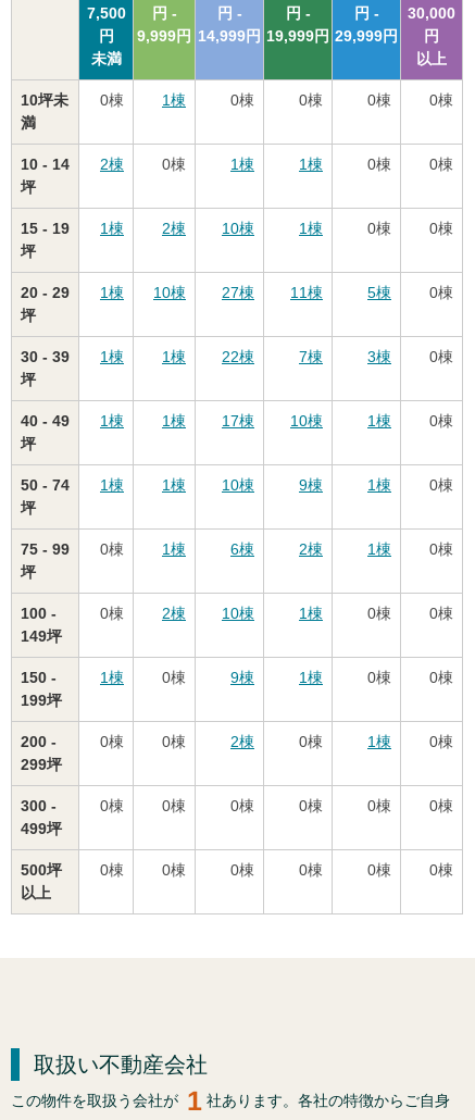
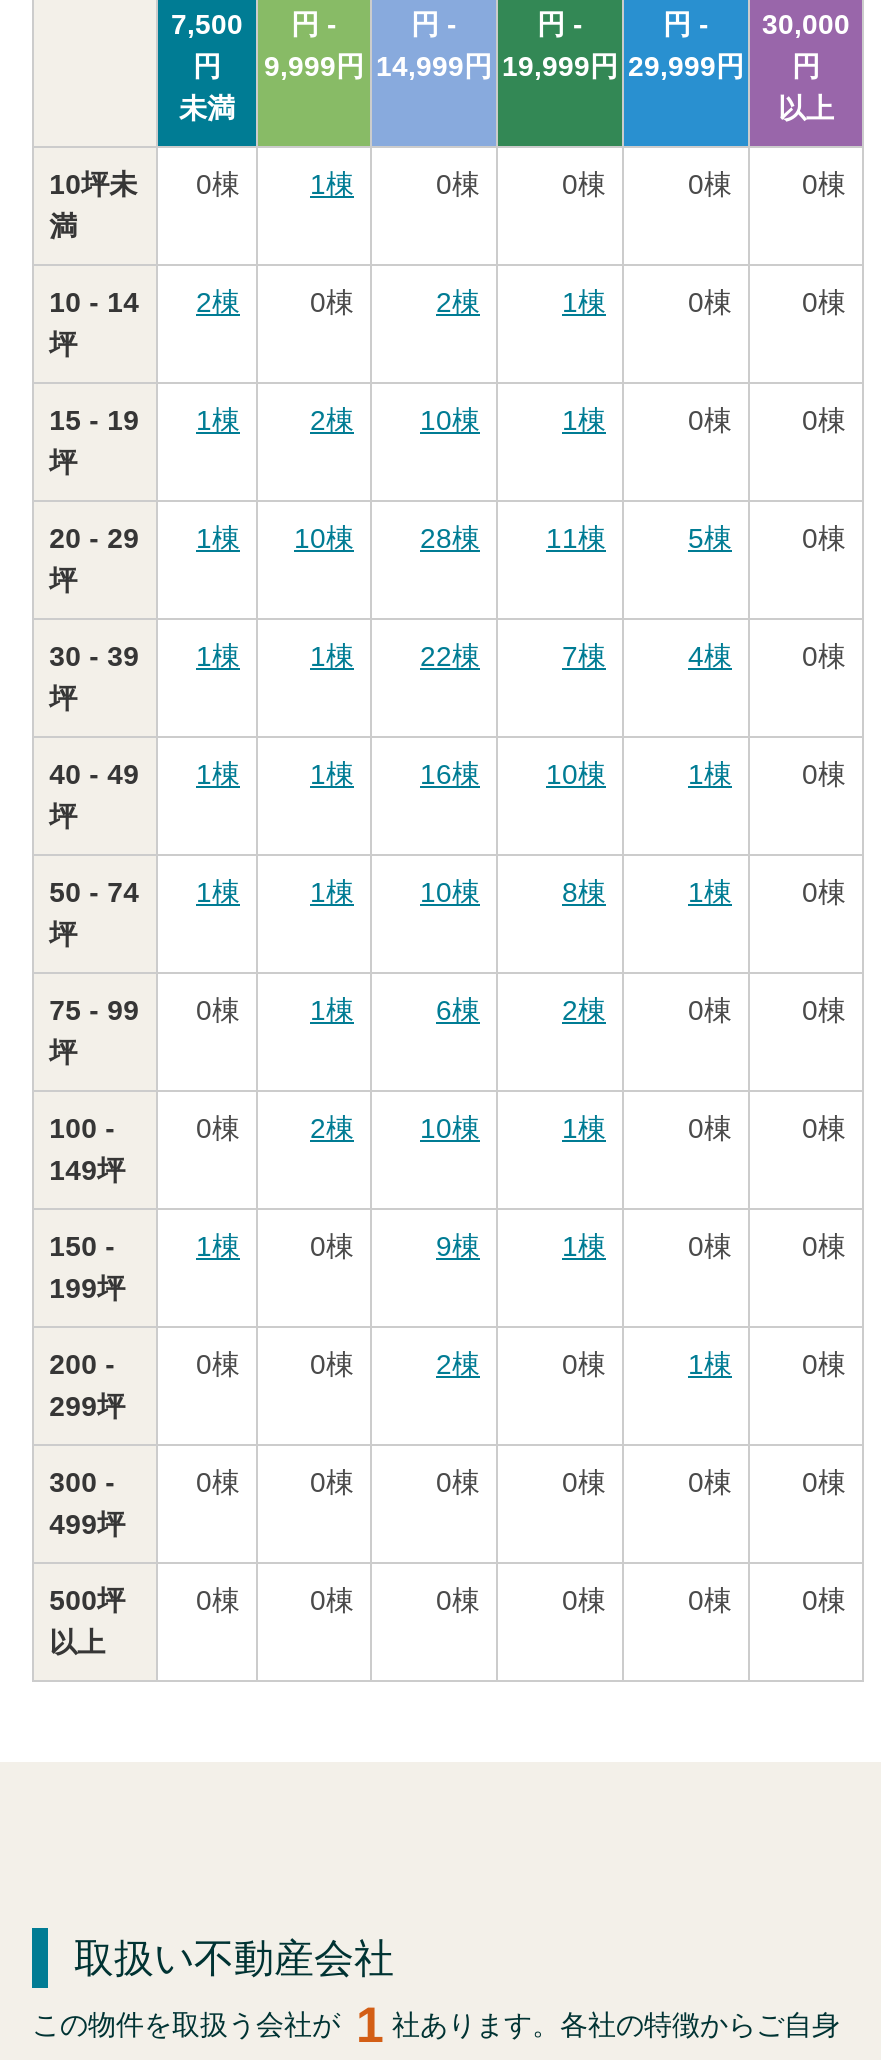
[230,155,254,173] 1棟 -> [436,286,480,318] 2棟
[222,284,254,301] 27棟 -> [420,522,480,554] 28棟
[367,348,391,365] 3棟 -> [688,640,732,672] 4棟
[222,412,254,430] 17棟 -> [420,758,480,790] 16棟
[299,476,323,494] 9棟 -> [562,876,606,908] 8棟
[367,540,391,558] 1棟 -> [688,994,732,1026] 0棟

